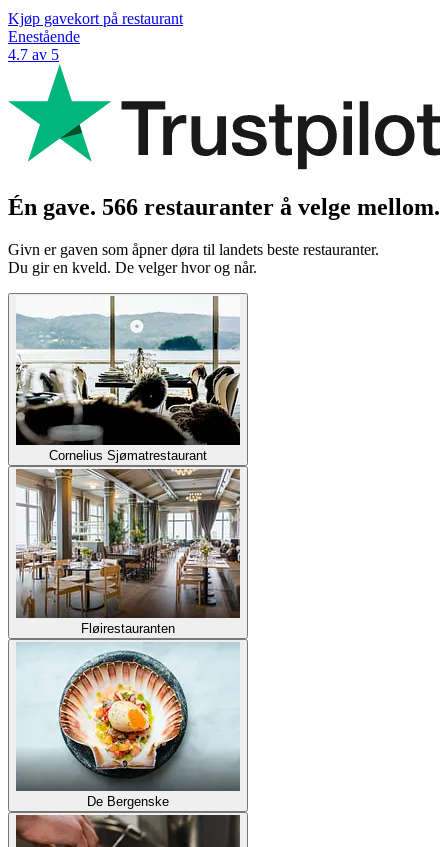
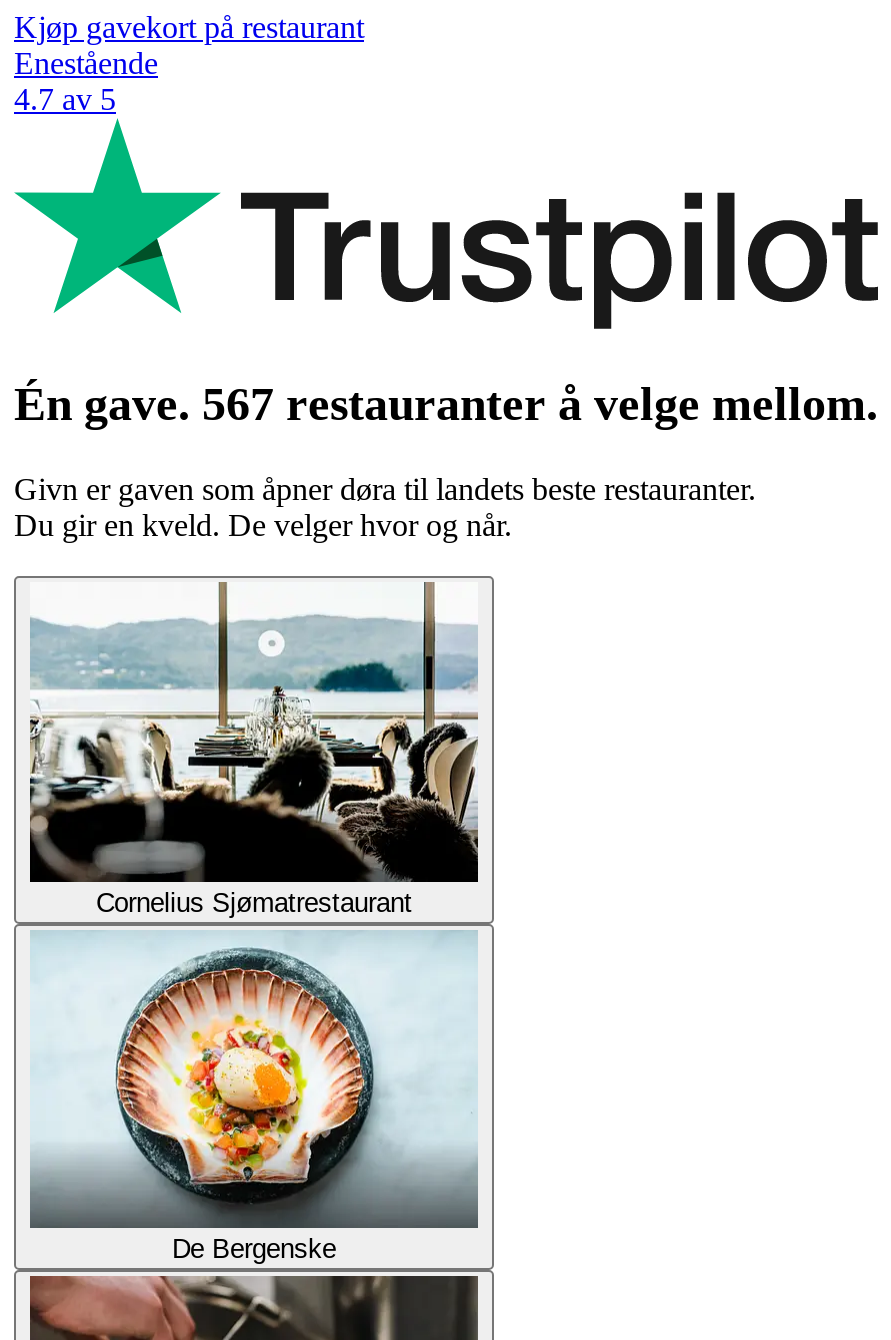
[8,194,440,220] Én gave. 566 restauranter å velge mellom. -> [14,378,878,430] Én gave. 567 restauranter å velge mellom.
[16,468,241,636] [image] | Fløirestauranten -> none

